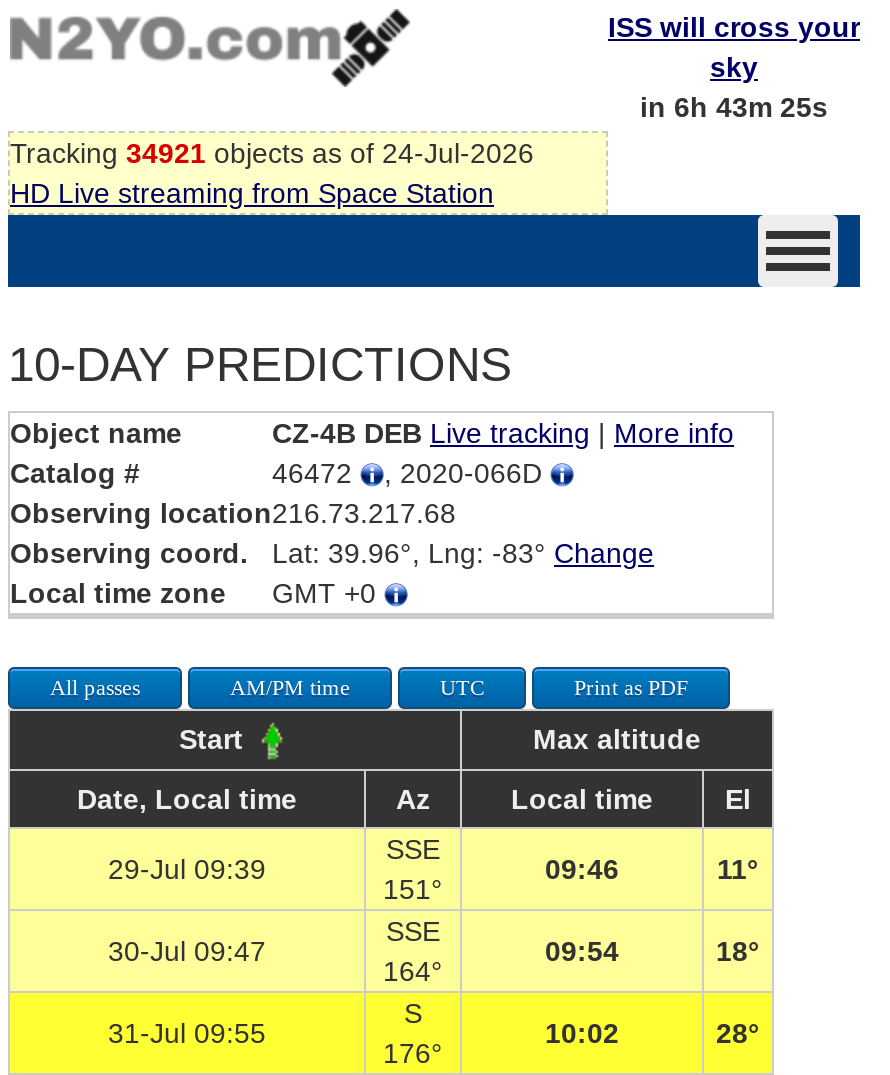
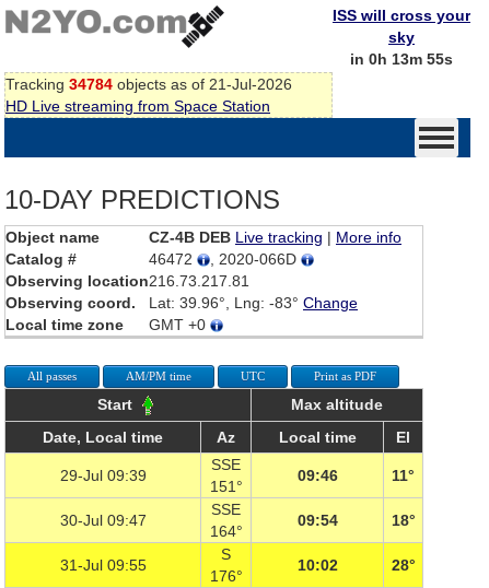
[640,91,828,123] in 6h 43m 25s -> [350,50,453,68] in 0h 13m 55s
[10,137,534,169] Tracking 34921 objects as of 24-Jul-2026 -> [5,75,292,93] Tracking 34784 objects as of 21-Jul-2026
[10,497,456,529] Observing location216.73.217.68 -> [5,272,249,290] Observing location216.73.217.81

